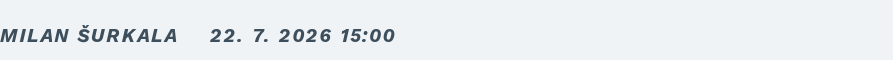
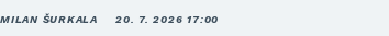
[0,24,396,46] MILAN ŠURKALA 22. 7. 2026 15:00 -> [0,13,219,25] MILAN ŠURKALA 20. 7. 2026 17:00

